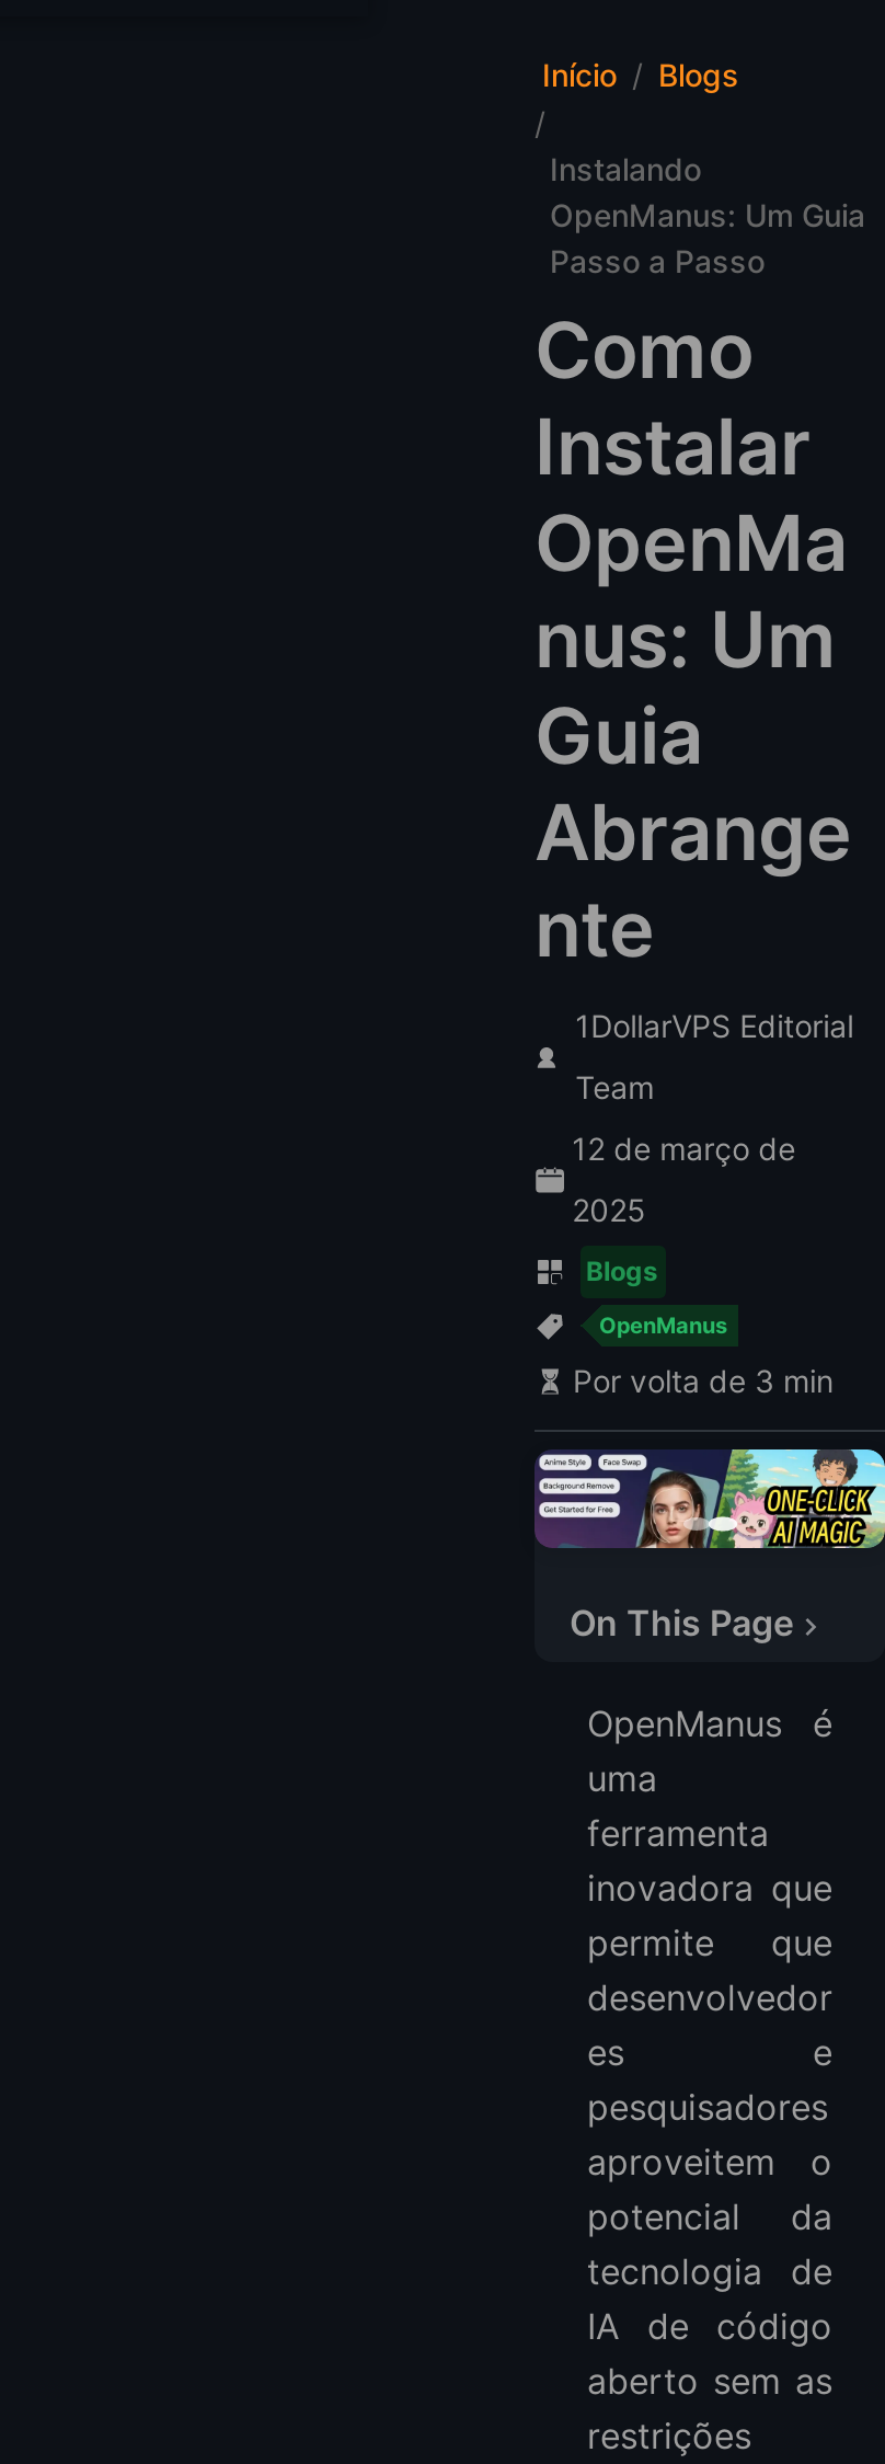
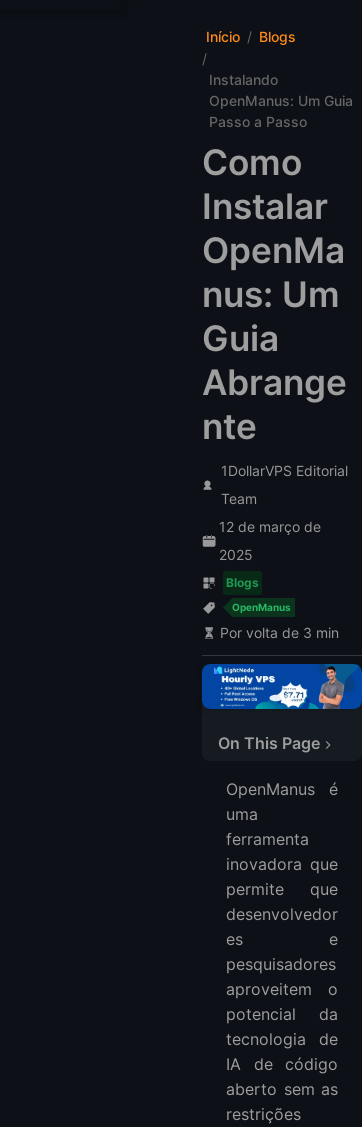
[532,1447,878,1550] [image] -> [201,663,359,710] [image]

